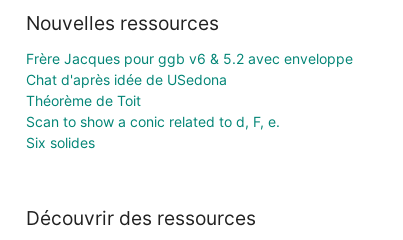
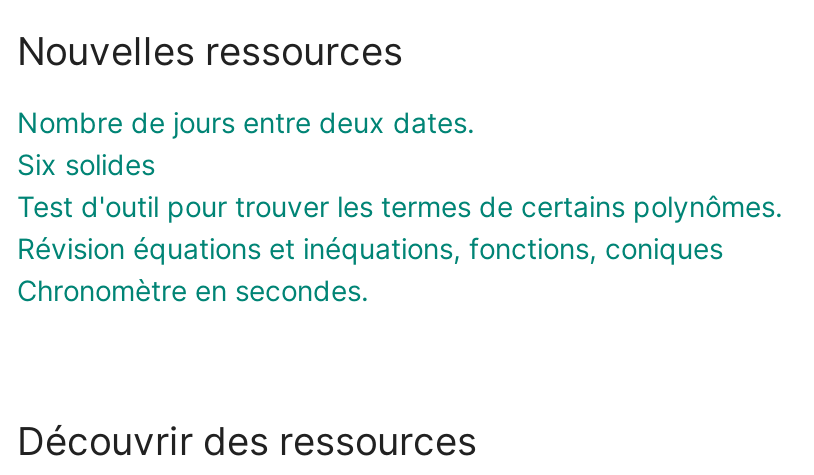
[26,50,353,130] Frère Jacques pour ggb v6 & 5.2 avec enveloppe | Chat d'après idée de USedona | Théorème de Toit | Scan to show a conic related to d, F, e. -> [17,105,475,139] Nombre de jours entre deux dates.
moved [26,134,95,151] -> [17,147,155,181]: Six solides
none -> [17,189,783,307] Test d'outil pour trouver les termes de certains polynômes. | Révision équations et inéquations, fonctions, coniques | Chronomètre en secondes.

